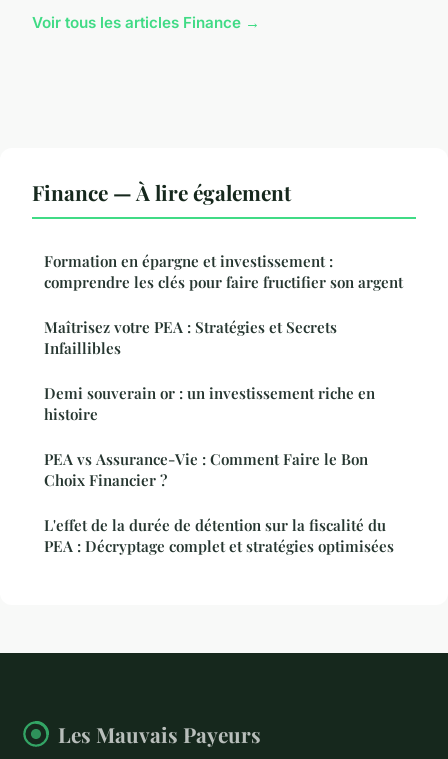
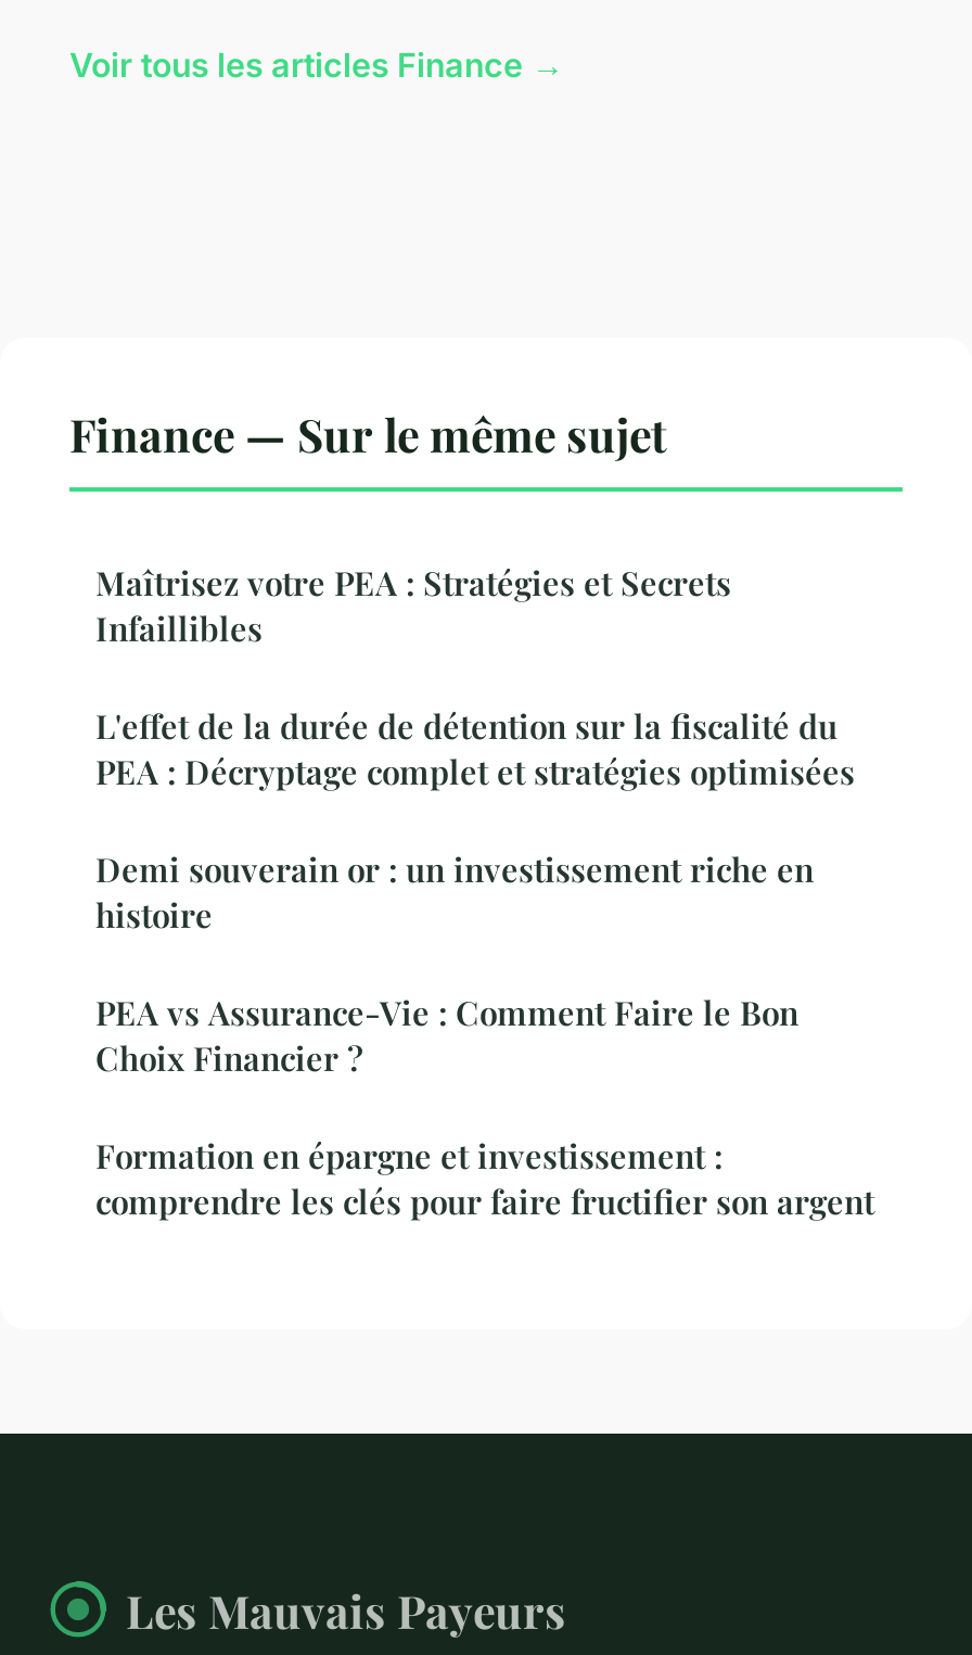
[32,178,291,206] Finance — À lire également -> [69,402,666,463] Finance — Sur le même sujet
moved [44,251,403,292] -> [95,1134,874,1223]: Formation en épargne et investissement : | comprendre les clés pour faire fructifier son argent
moved [44,317,337,358] -> [95,561,731,650]: Maîtrisez votre PEA : Stratégies et Secrets | Infaillibles
moved [44,515,394,556] -> [95,704,855,793]: L'effet de la durée de détention sur la fiscalité du | PEA : Décryptage complet et stratégies optimisées

